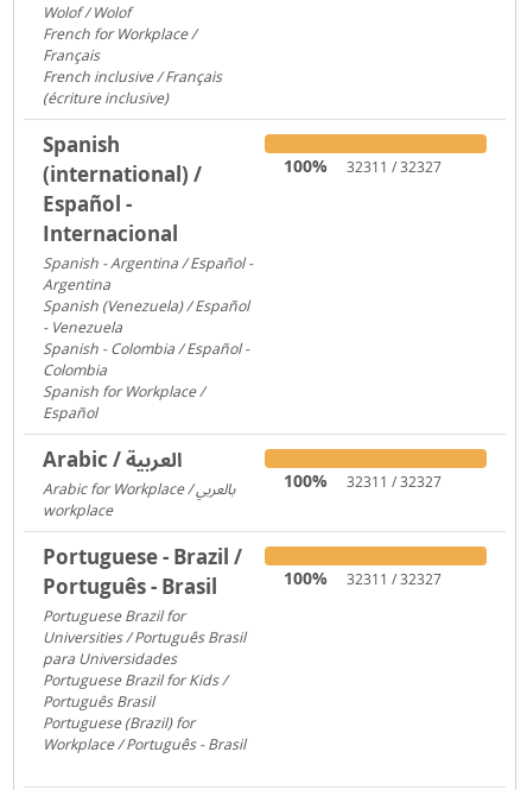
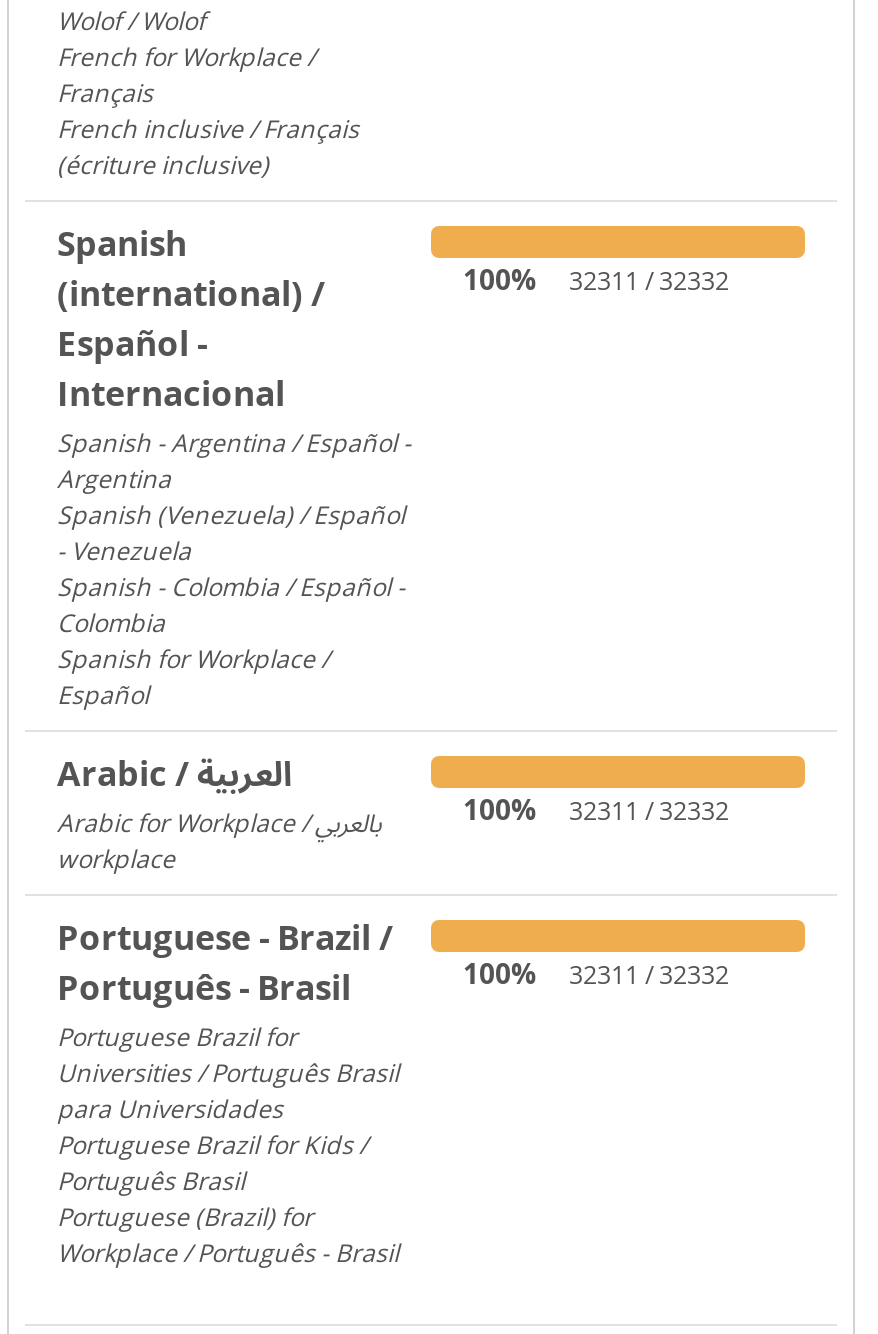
[284,154,442,177] 100% 32311 / 32327 -> [463,260,729,298] 100% 32311 / 32332
[284,469,442,492] 100% 32311 / 32327 -> [463,790,729,828] 100% 32311 / 32332
[284,567,442,589] 100% 32311 / 32327 -> [463,954,729,992] 100% 32311 / 32332

